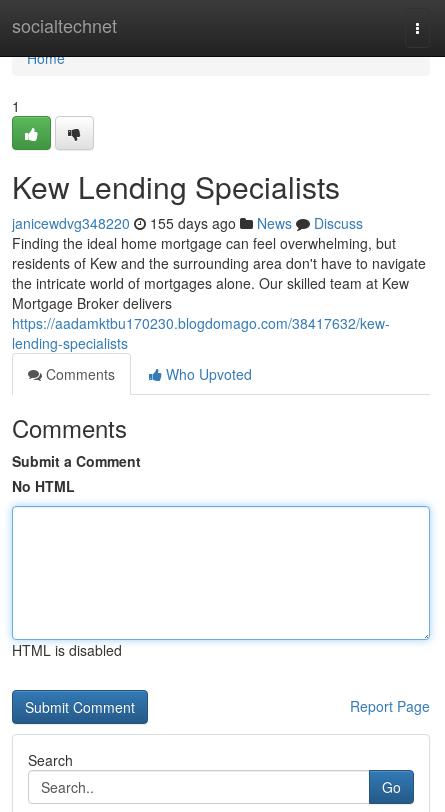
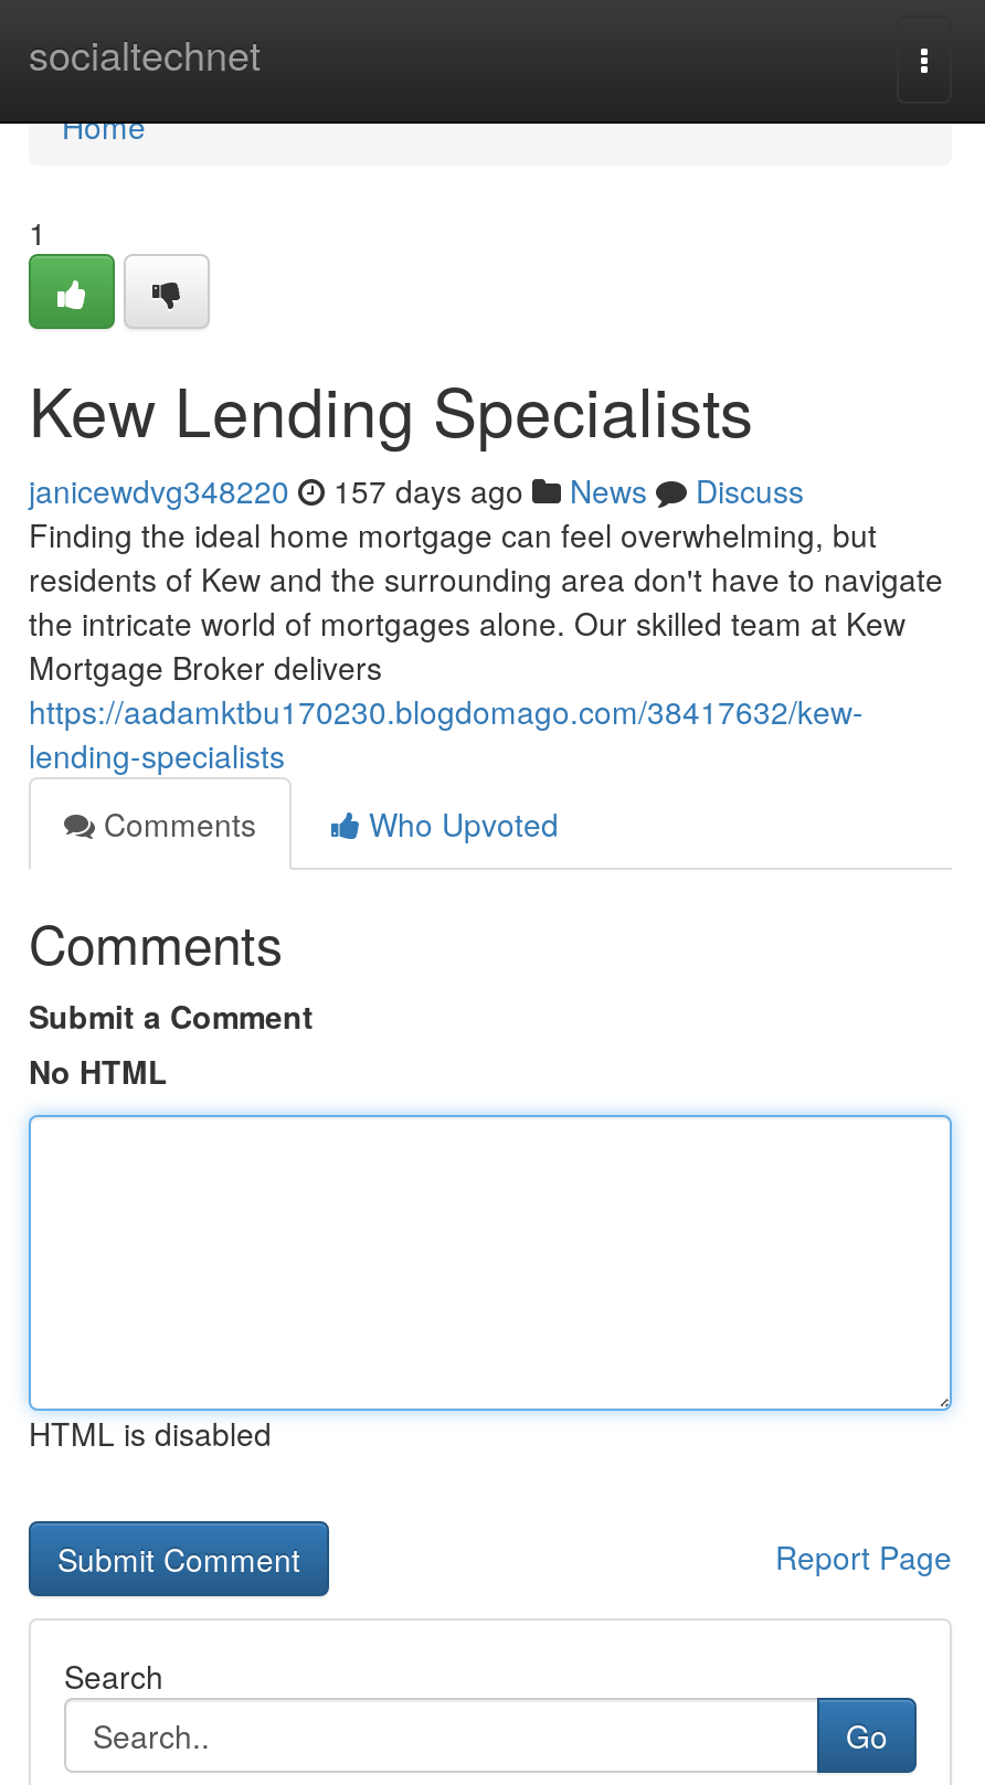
[12,213,363,233] janicewdvg348220 155 days ago News Discuss -> [29,468,804,512] janicewdvg348220 157 days ago News Discuss

